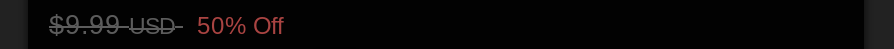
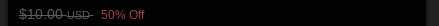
[49,11,283,41] $9.99USD 50% Off -> [18,7,143,22] $10.00USD 50% Off

